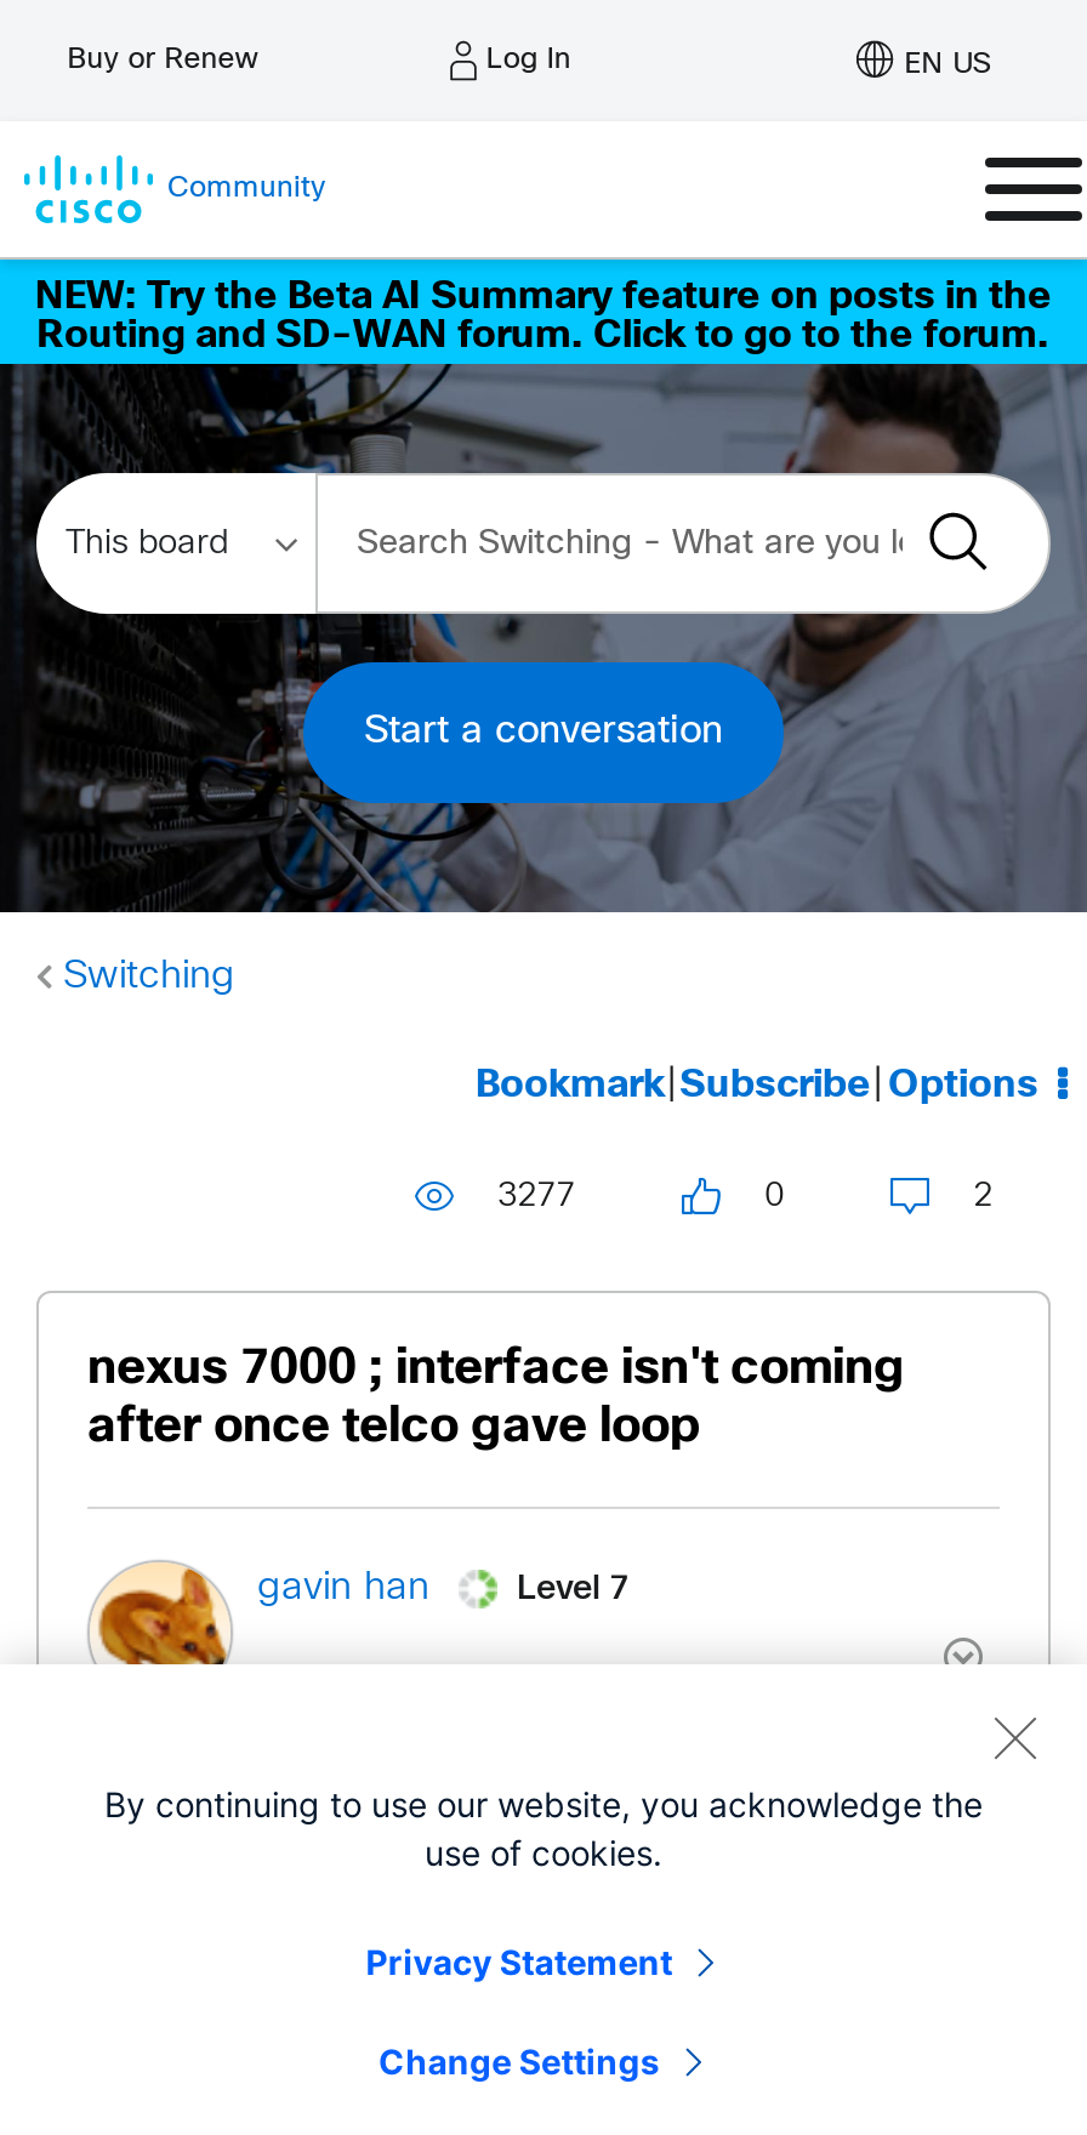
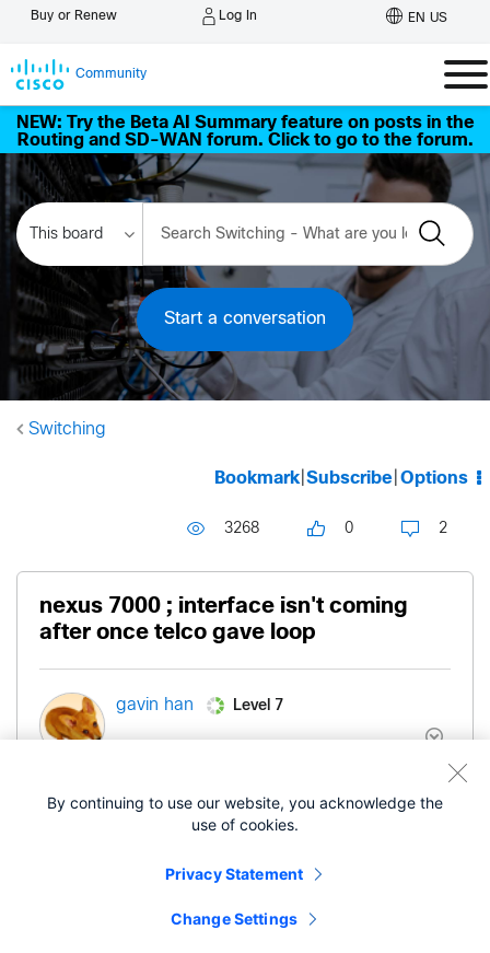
[497,1182,575,1213] 3277 -> [224,522,259,536] 3268

